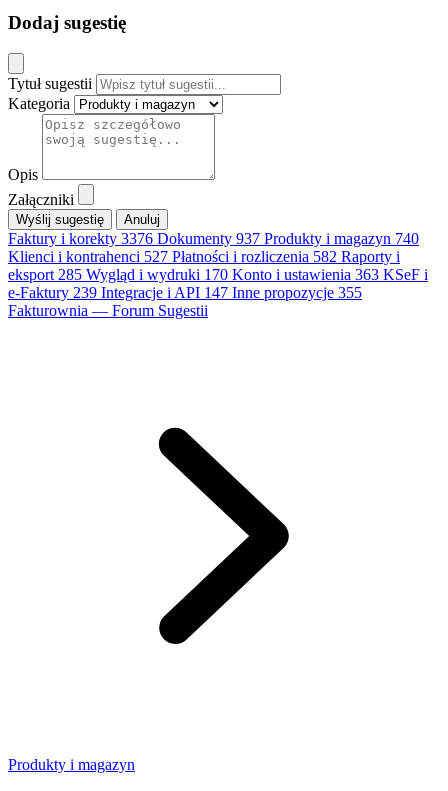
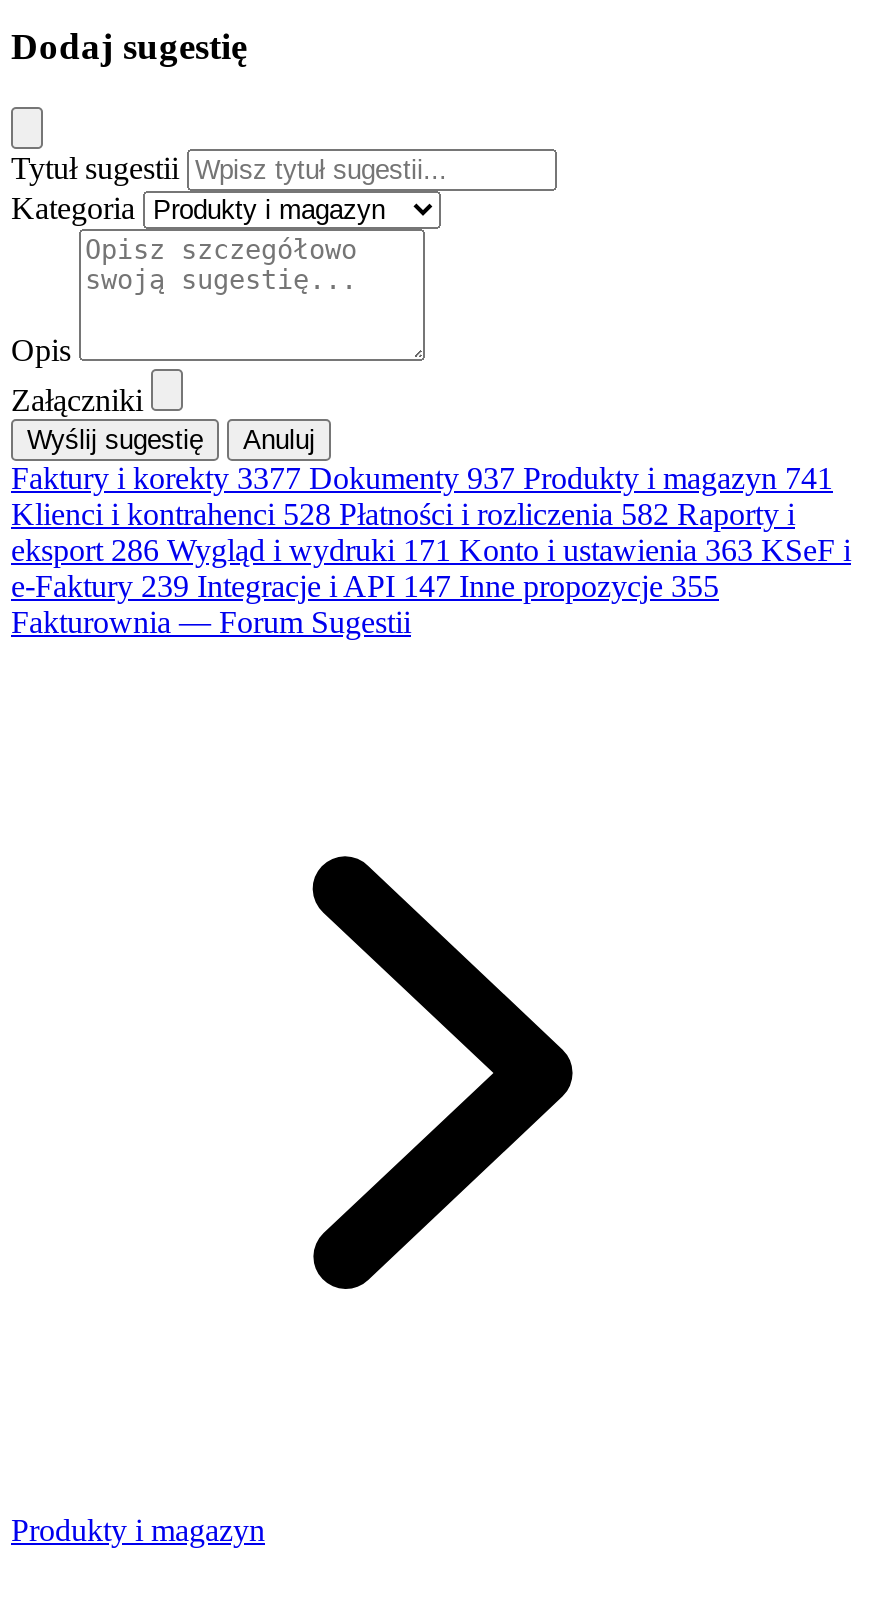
[8,229,419,246] Faktury i korekty3376 Dokumenty 937 Produkty i magazyn 740 -> [11,460,833,494] Faktury i korekty3377 Dokumenty 937 Produkty i magazyn 741
[8,247,400,264] Klienci i kontrahenci 527 Płatności i rozliczenia 582 Raporty i -> [11,496,795,530] Klienci i kontrahenci 528 Płatności i rozliczenia 582 Raporty i
[8,265,428,282] eksport 285 Wygląd i wydruki 170 Konto i ustawienia 363 KSeF i -> [11,532,851,566] eksport 286 Wygląd i wydruki 171 Konto i ustawienia 363 KSeF i

